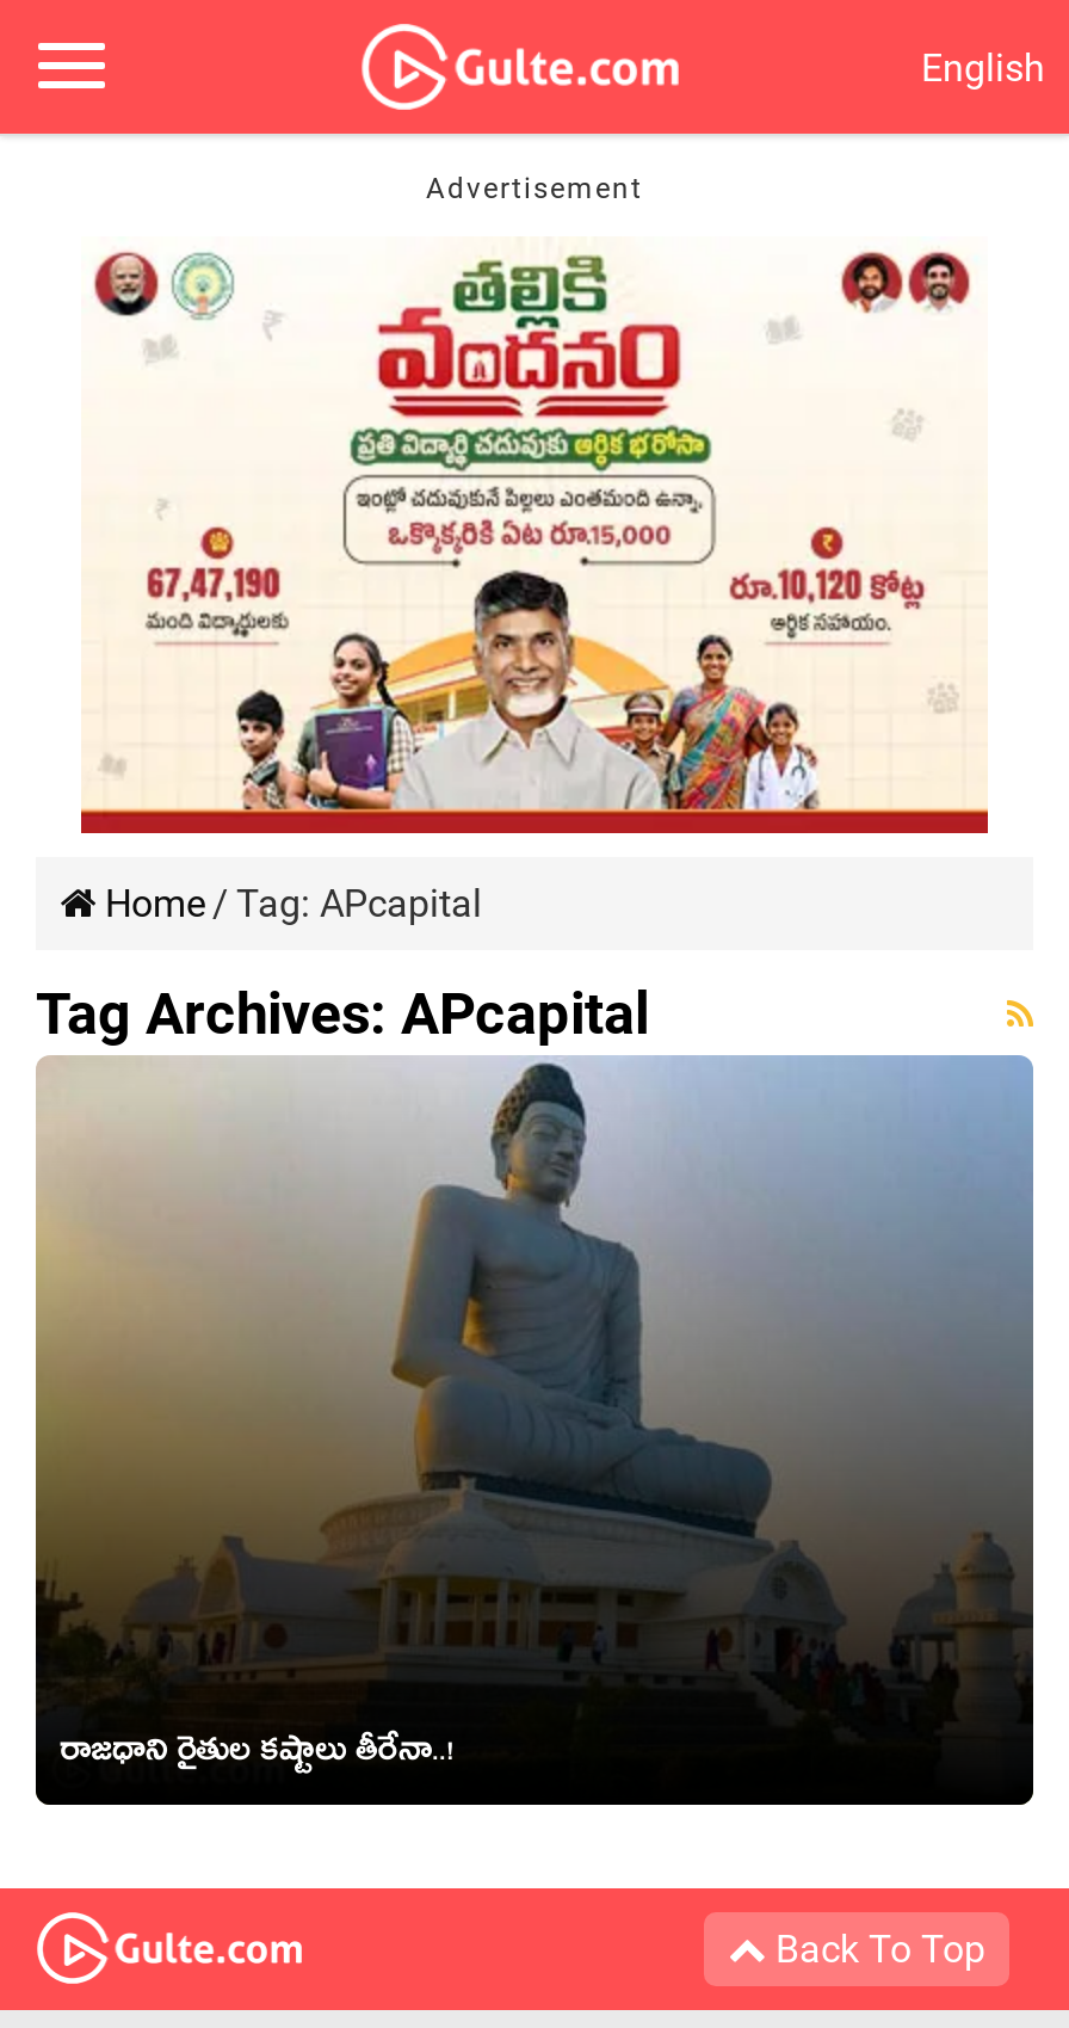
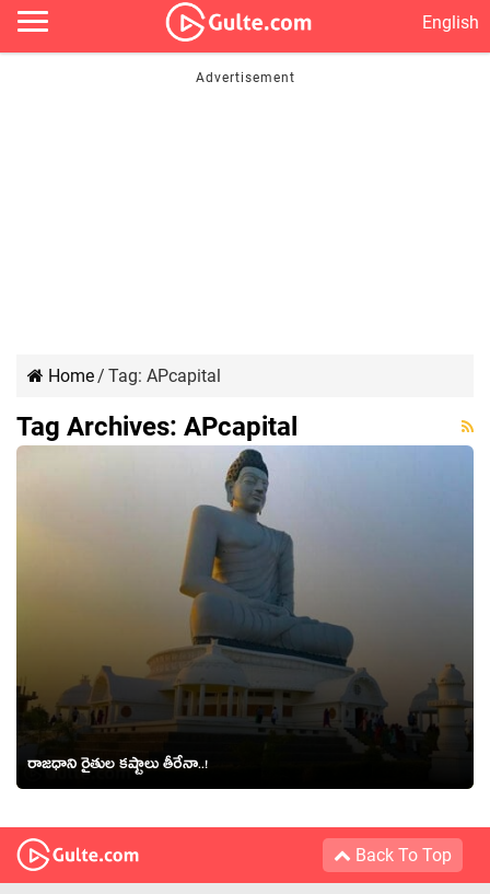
[79,248,990,836] [image] -> none

